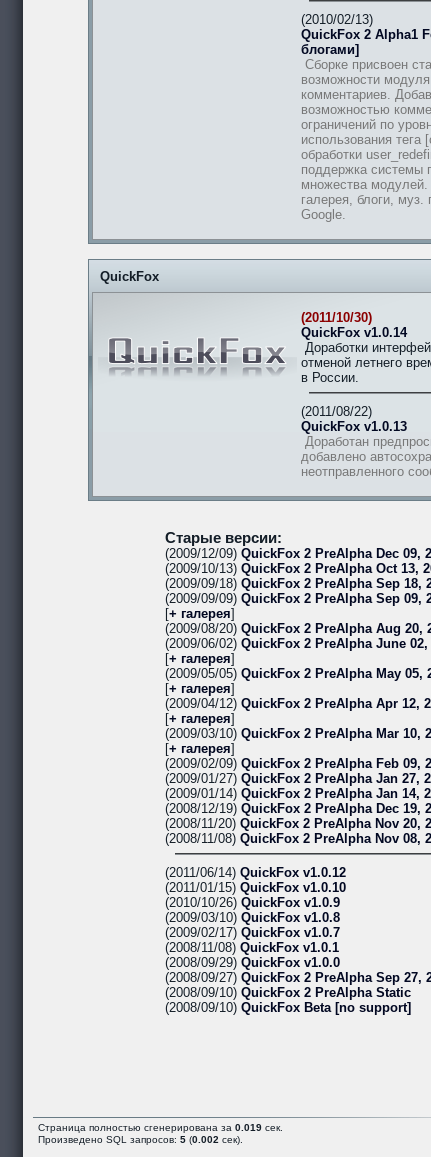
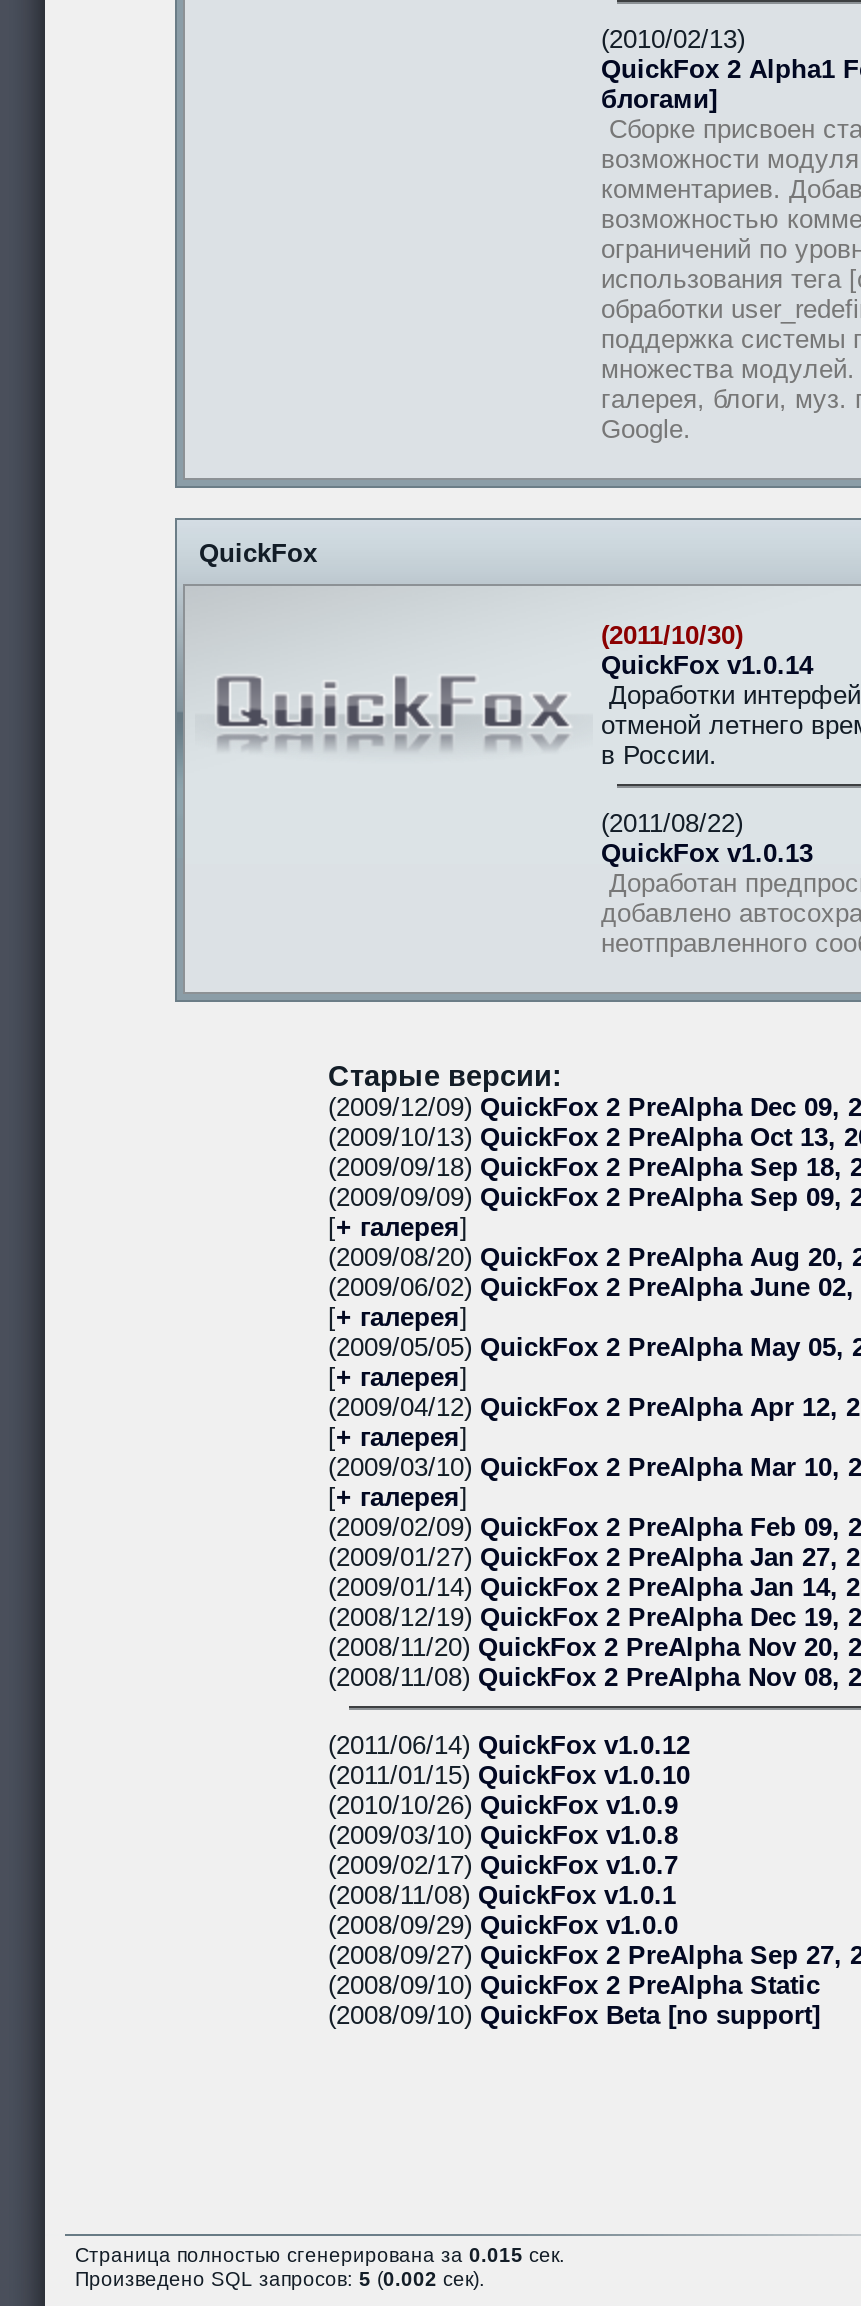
[38,1122,283,1133] Страница полностью сгенерирована за 0.019 сек. -> [75,2244,565,2266] Страница полностью сгенерирована за 0.015 сек.

